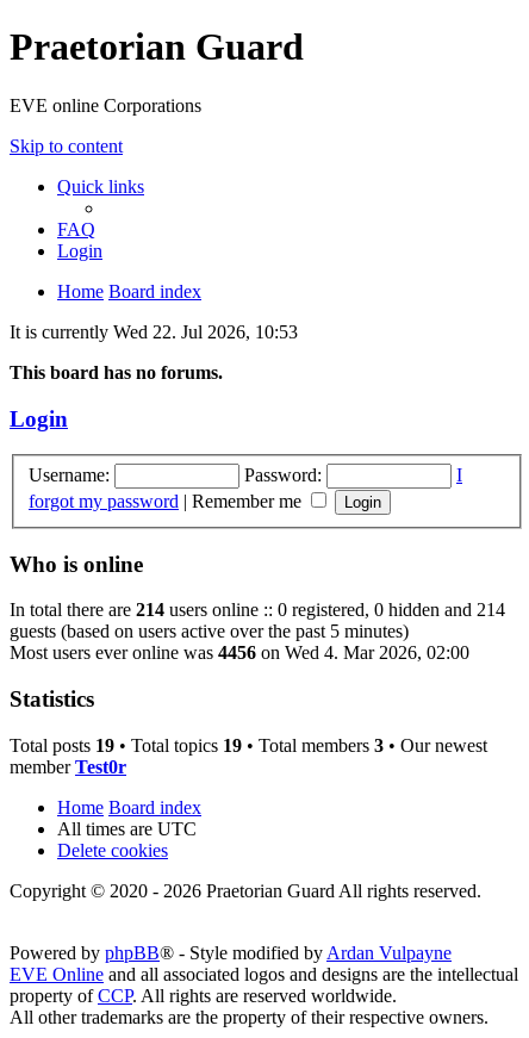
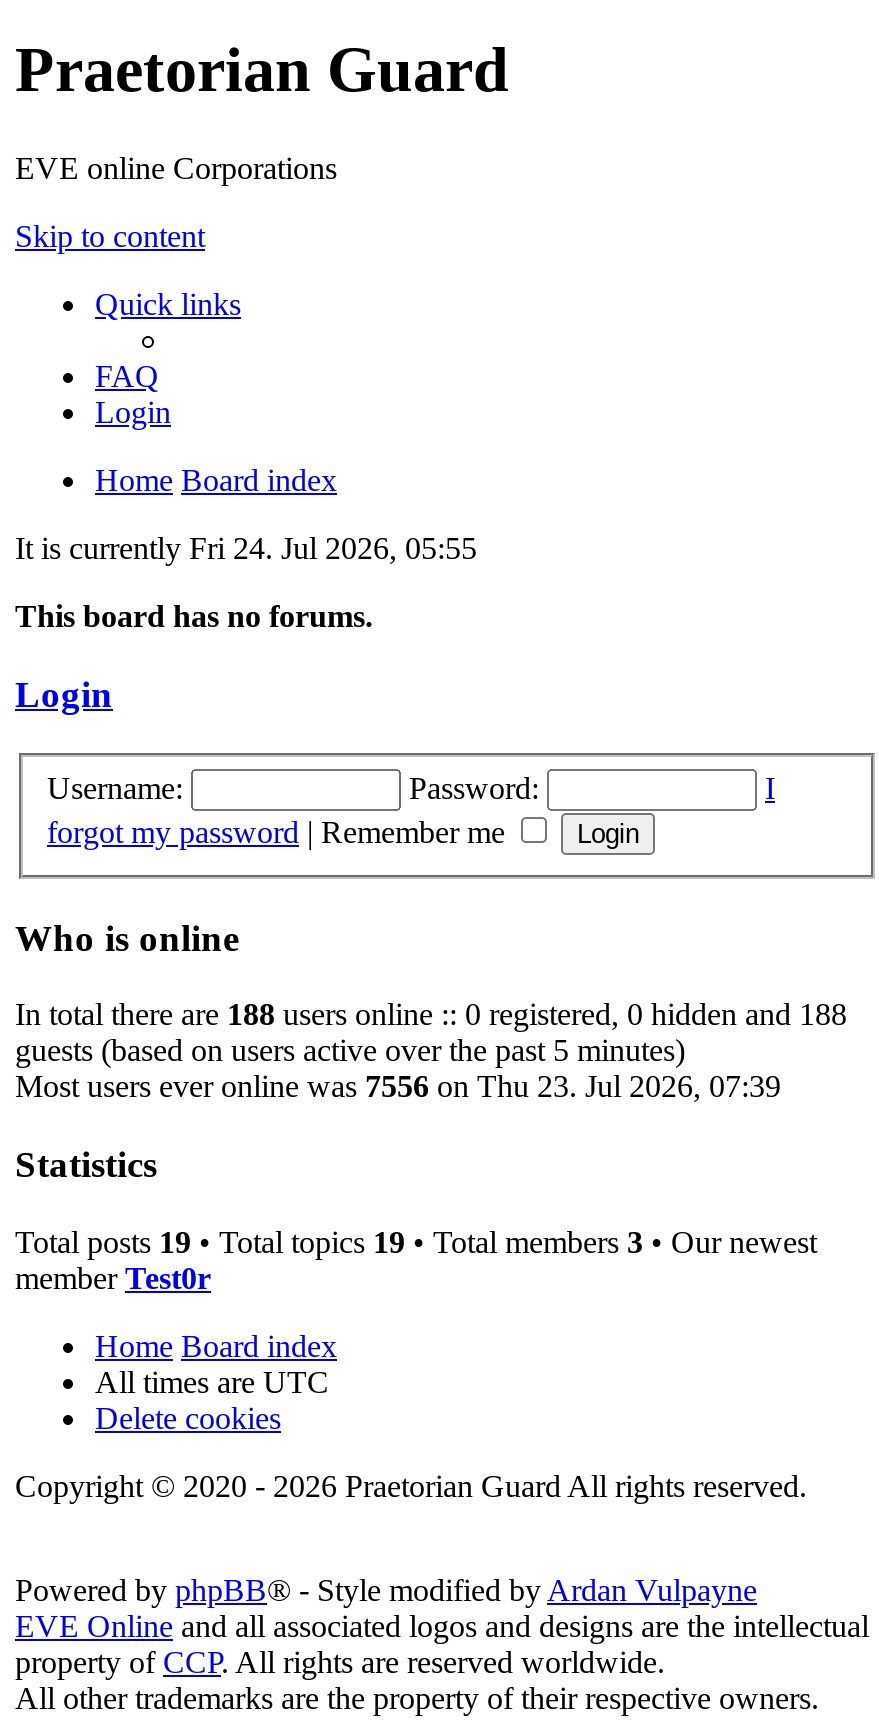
[10,322,298,342] It is currently Wed 22. Jul 2026, 10:53 -> [15,531,477,565] It is currently Fri 24. Jul 2026, 05:55
[10,600,505,620] In total there are 214 users online :: 0 registered, 0 hidden and 214 -> [15,998,847,1032] In total there are 188 users online :: 0 registered, 0 hidden and 188
[10,643,469,663] Most users ever online was 4456 on Wed 4. Mar 2026, 02:00 -> [15,1070,781,1104] Most users ever online was 7556 on Thu 23. Jul 2026, 07:39

